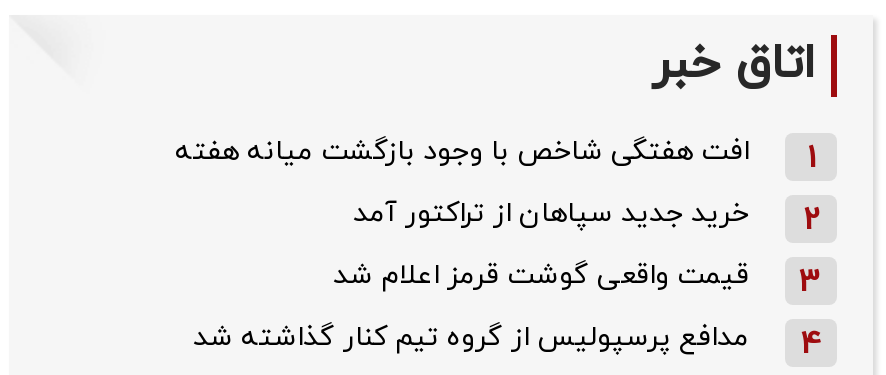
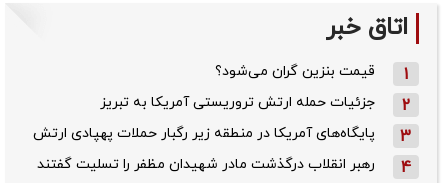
[175,134,749,172] افت هفتگی شاخص با وجود بازگشت میانه هفته -> [215,62,375,81] قیمت بنزین گران می‌شود؟
[353,196,749,234] خرید جدید سپاهان از تراکتور آمد -> [100,93,375,112] جزئیات حمله ارتش تروریستی آمریکا به تبریز
[333,258,749,296] قیمت واقعی گوشت قرمز اعلام شد -> [33,124,375,143] پایگاه‌های آمریکا در منطقه زیر رگبار حملات پهپادی ارتش
[193,320,749,358] مدافع پرسپولیس از گروه تیم کنار گذاشته شد -> [37,155,375,174] رهبر انقلاب درگذشت مادر شهیدان مظفر را تسلیت گفتند

